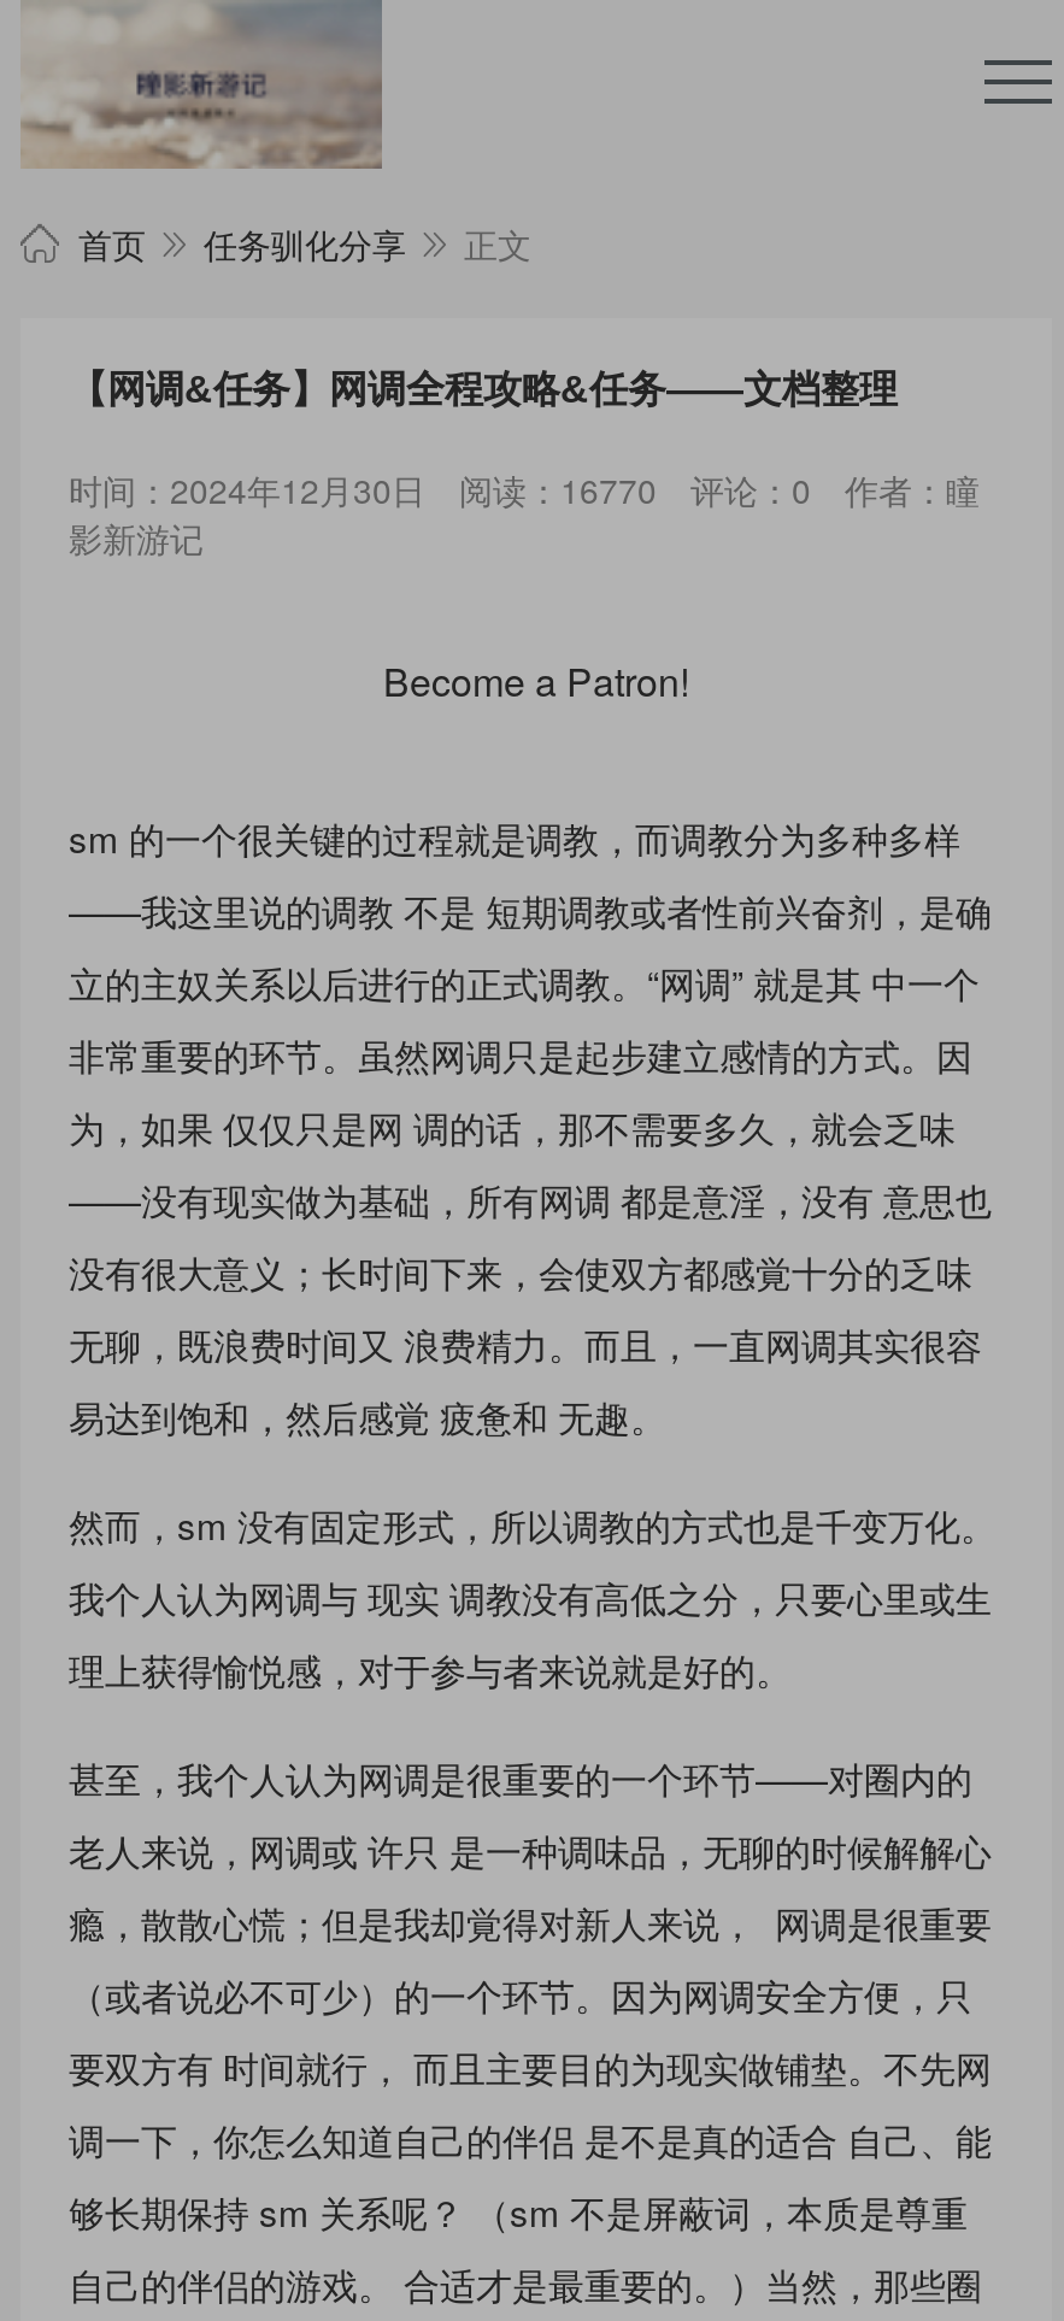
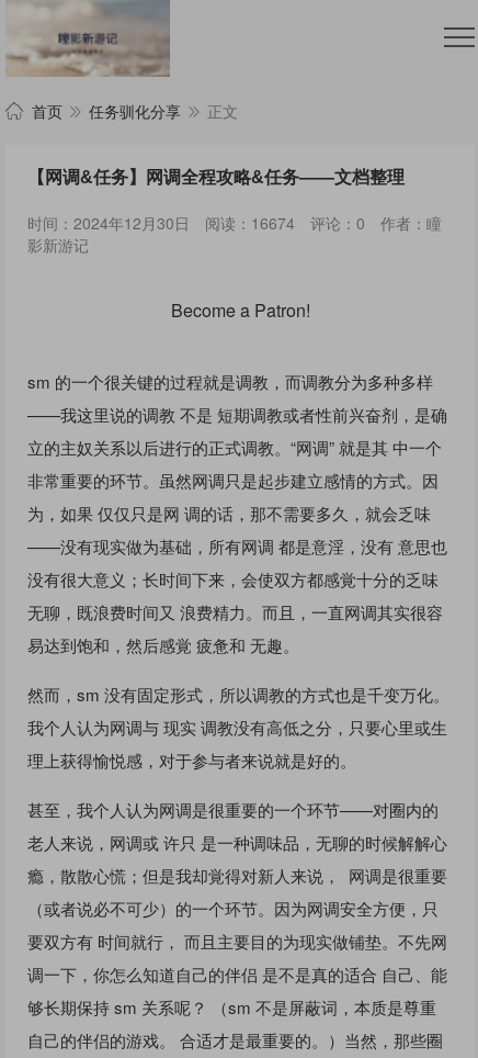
[69,465,980,513] 时间：2024年12月30日 阅读：16770 评论：0 作者：瞳 -> [27,212,442,234] 时间：2024年12月30日 阅读：16674 评论：0 作者：瞳

